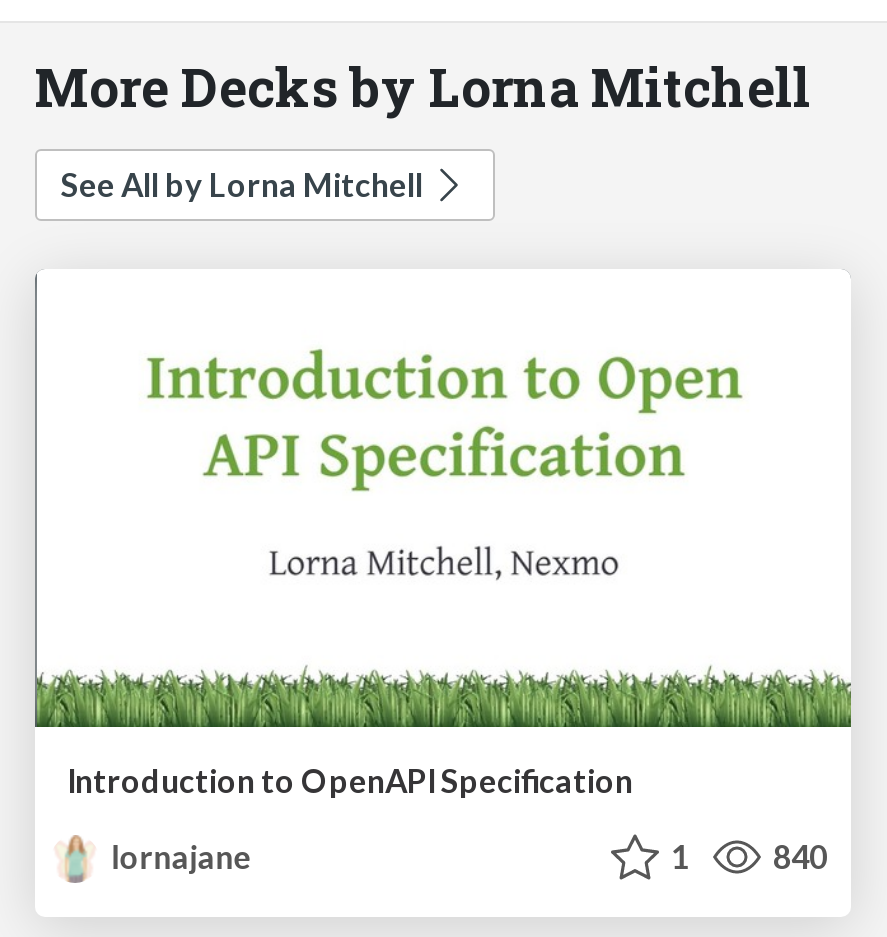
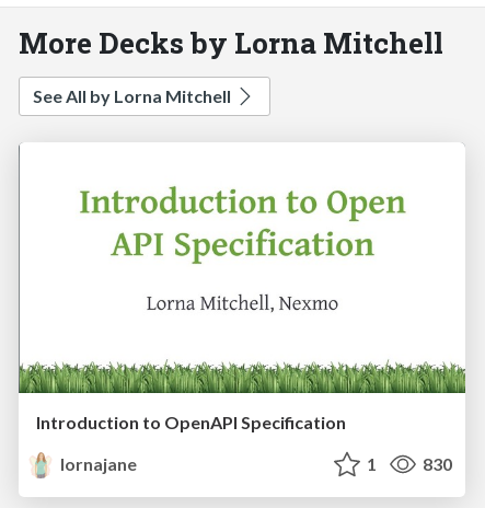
[767,838,827,876] 840 -> [419,454,452,474] 830

